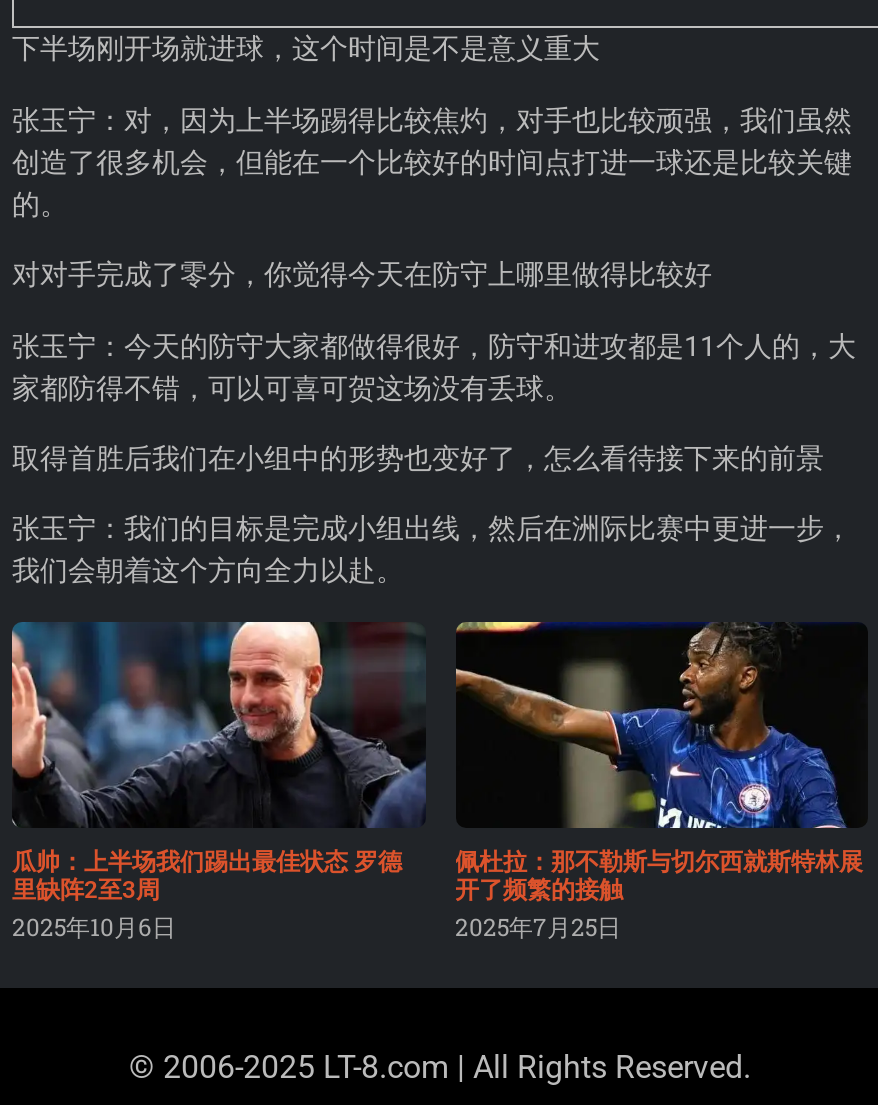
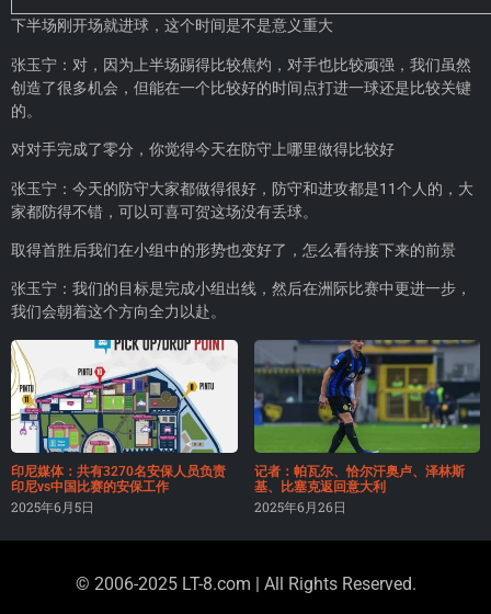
[10,622,426,942] [image] | 瓜帅：上半场我们踢出最佳状态 罗德 | 里缺阵2至3周 | 2025年10月6日 -> [10,339,239,515] [image] | 印尼媒体：共有3270名安保人员负责 | 印尼vs中国比赛的安保工作 | 2025年6月5日
[454,620,868,942] [image] | 佩杜拉：那不勒斯与切尔西就斯特林展 | 开了频繁的接触 | 2025年7月25日 -> [253,339,481,515] [image] | 记者：帕瓦尔、恰尔汗奥卢、泽林斯 | 基、比塞克返回意大利 | 2025年6月26日

